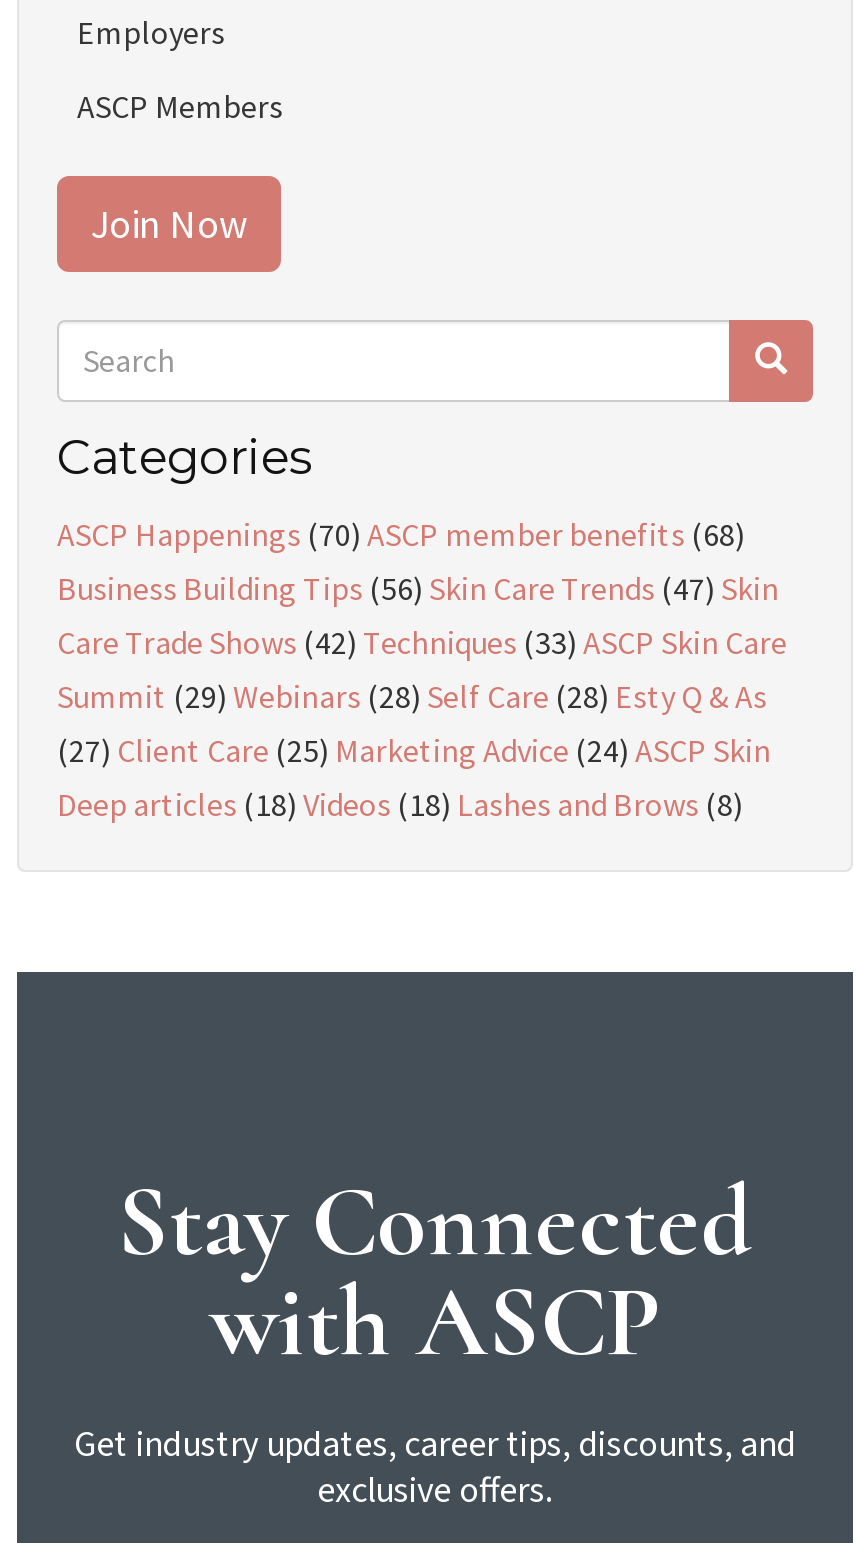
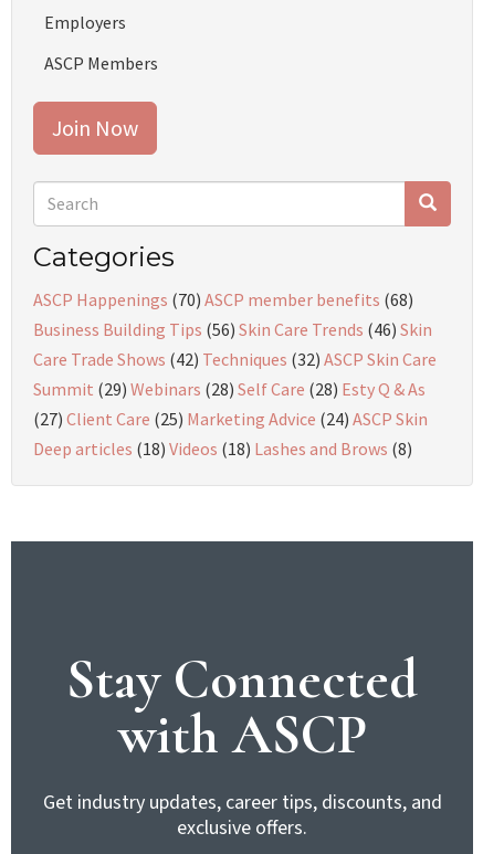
[57,567,779,607] Business Building Tips (56) Skin Care Trends (47) Skin -> [33,318,432,340] Business Building Tips (56) Skin Care Trends (46) Skin
[57,621,787,661] Care Trade Shows (42) Techniques (33) ASCP Skin Care -> [33,348,437,370] Care Trade Shows (42) Techniques (32) ASCP Skin Care

